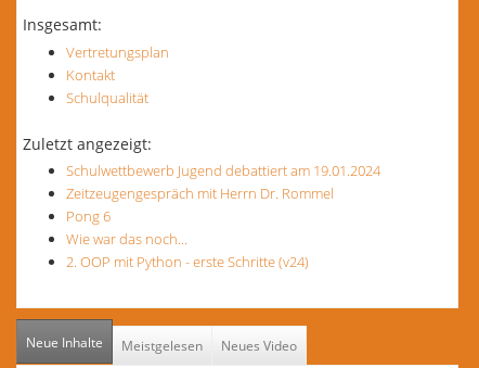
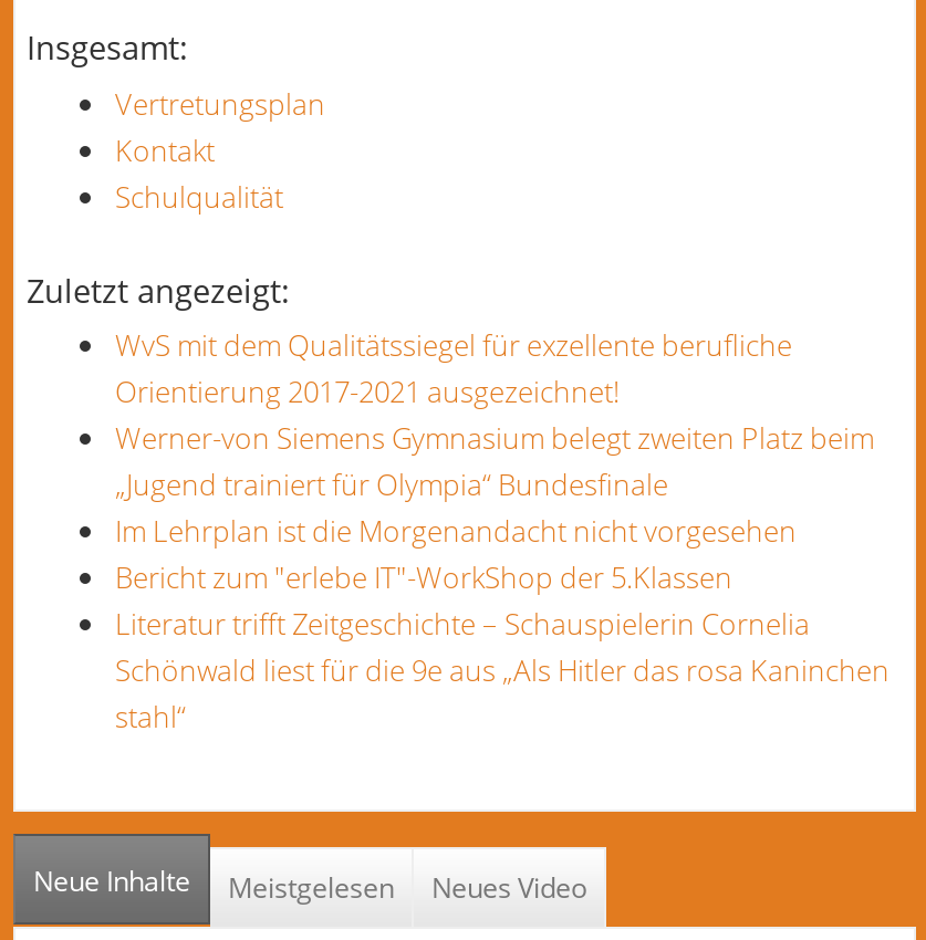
[66,161,380,271] Schulwettbewerb Jugend debattiert am 19.01.2024 | Zeitzeugengespräch mit Herrn Dr. Rommel | Pong 6 | Wie war das noch... | 2. OOP mit Python - erste Schritte (v24) -> [115,325,889,736] WvS mit dem Qualitätssiegel für exzellente berufliche | Orientierung 2017-2021 ausgezeichnet! | Werner-von Siemens Gymnasium belegt zweiten Platz beim | „Jugend trainiert für Olympia“ Bundesfinale | Im Lehrplan ist die Morgenandacht nicht vorgesehen | Bericht zum "erlebe IT"-WorkShop der 5.Klassen | Literatur trifft Zeitgeschichte – Schauspielerin Cornelia | Schönwald liest für die 9e aus „Als Hitler das rosa Kaninchen | stahl“

